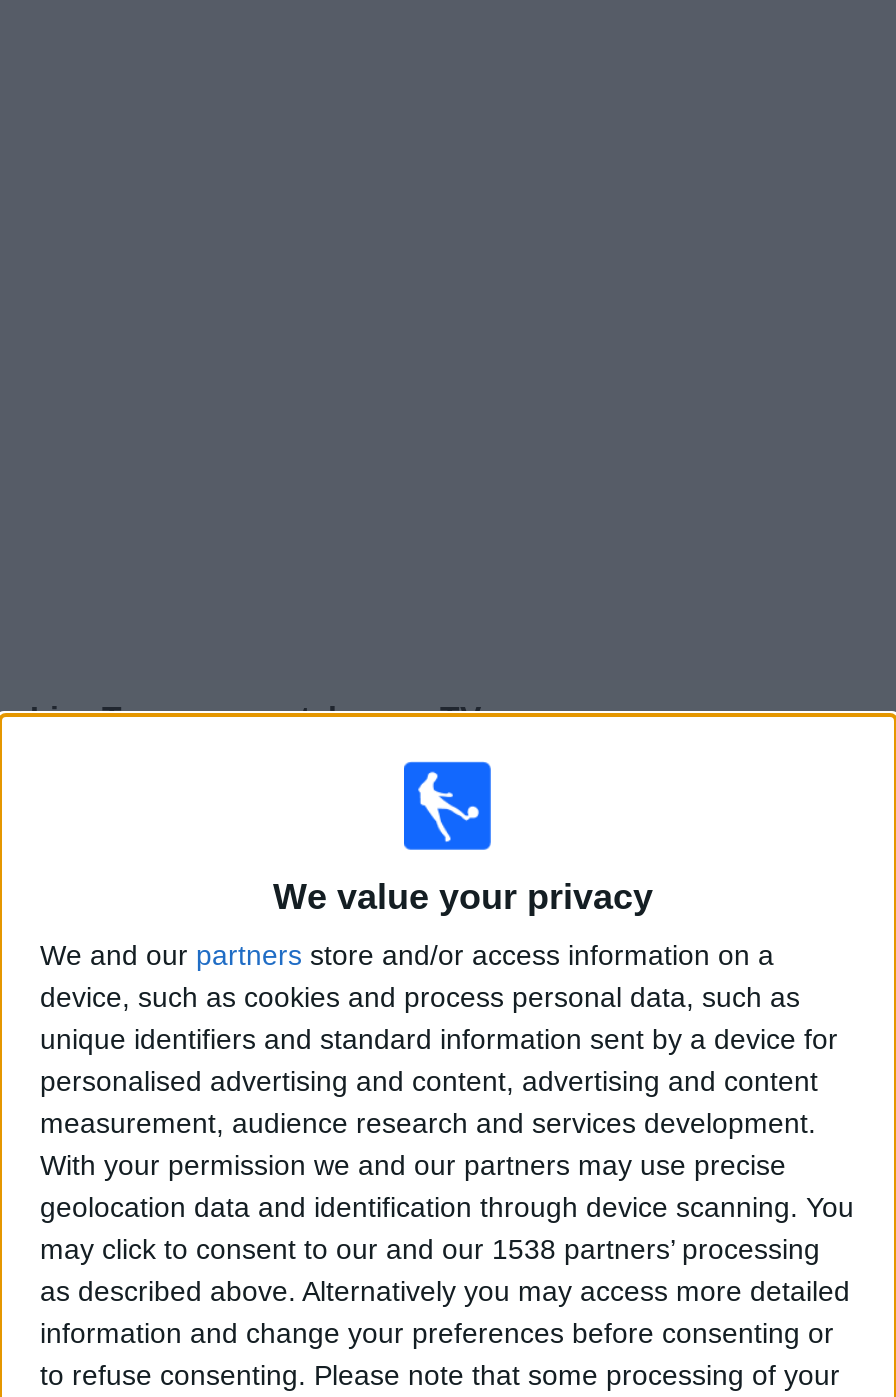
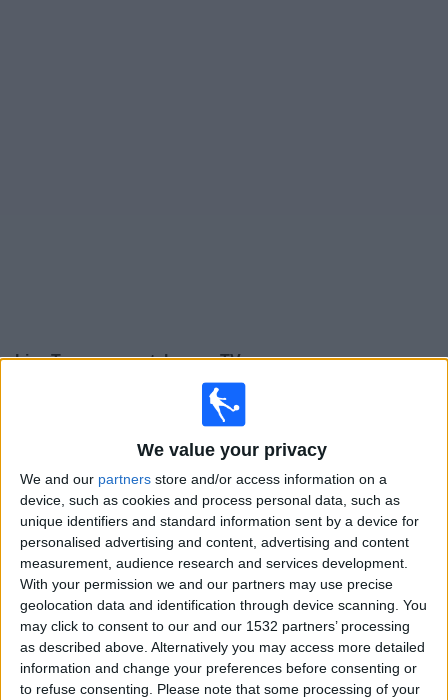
[40,1233,820,1265] may click to consent to our and our 1538 partners’ processing -> [20,618,410,634] may click to consent to our and our 1532 partners’ processing

